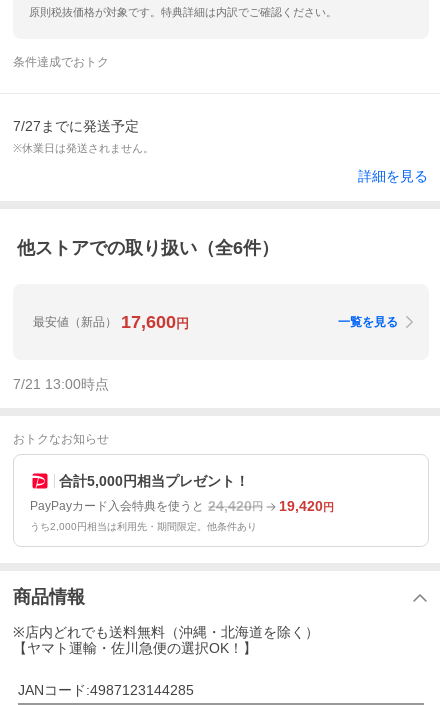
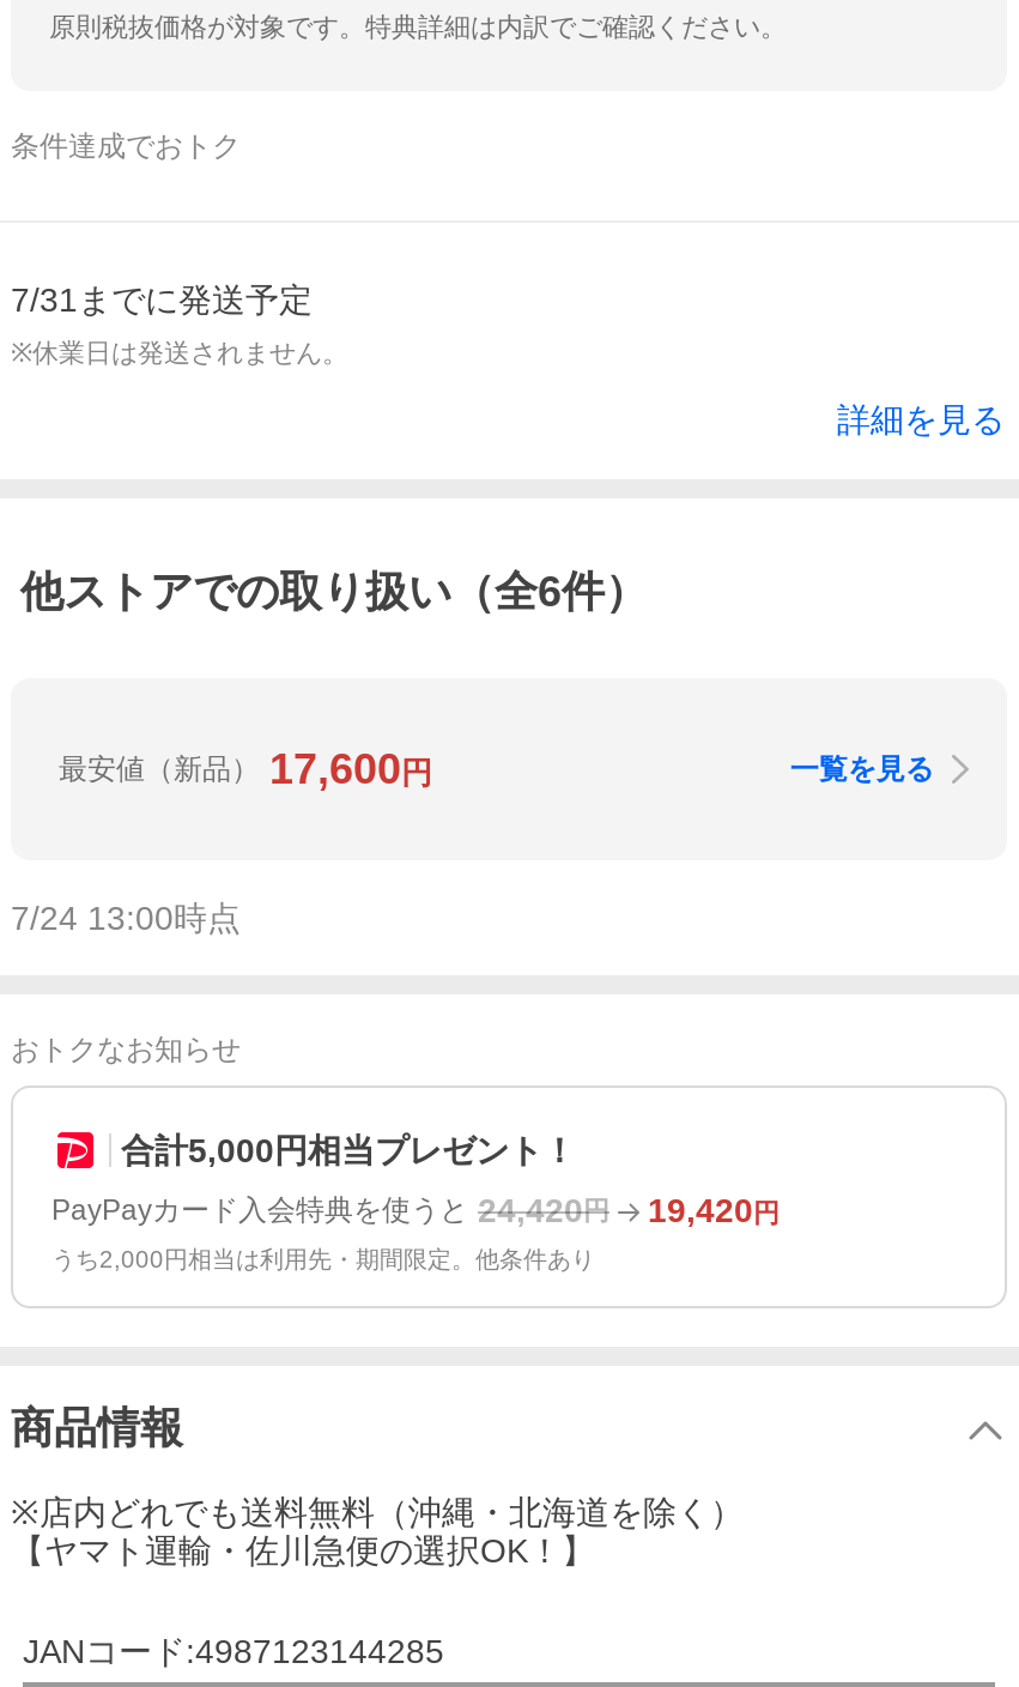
[13,118,139,134] 7/27までに発送予定 -> [11,280,313,319] 7/31までに発送予定
[13,376,109,392] 7/21 13:00時点 -> [11,899,241,938] 7/24 13:00時点

